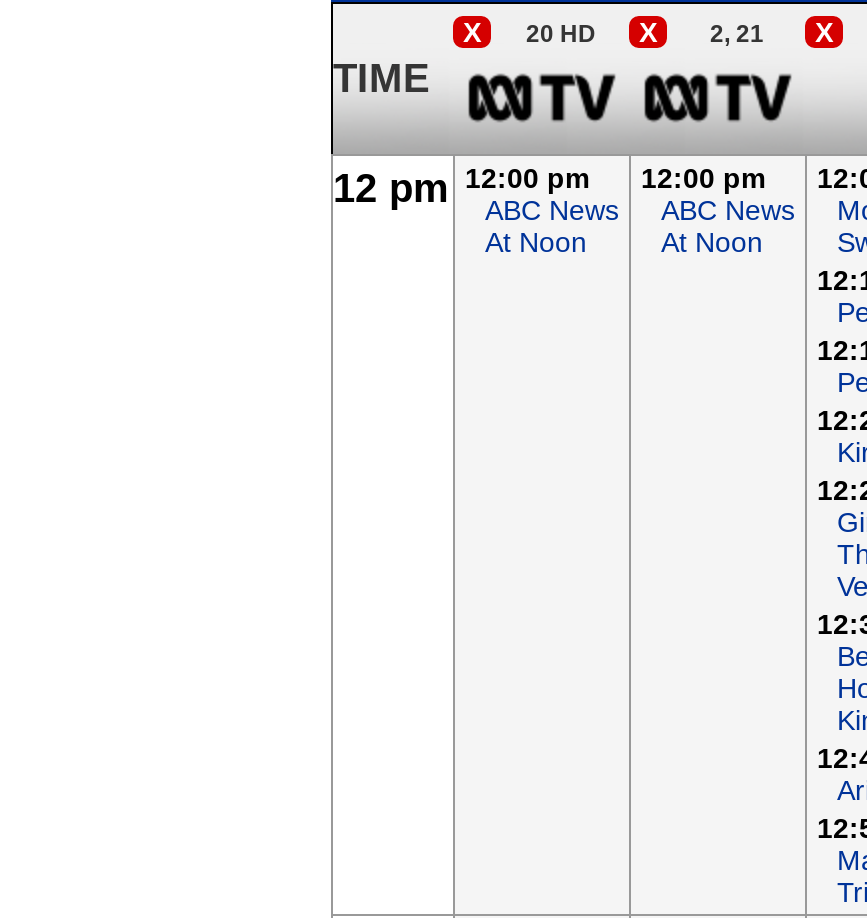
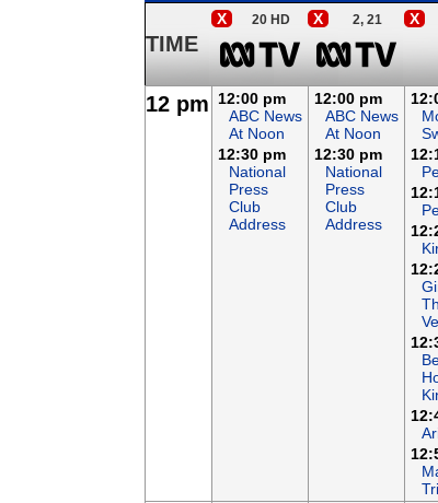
none -> [218,145,286,233] 12:30 pm | National | Press | Club | Address
none -> [314,145,382,233] 12:30 pm | National | Press | Club | Address

